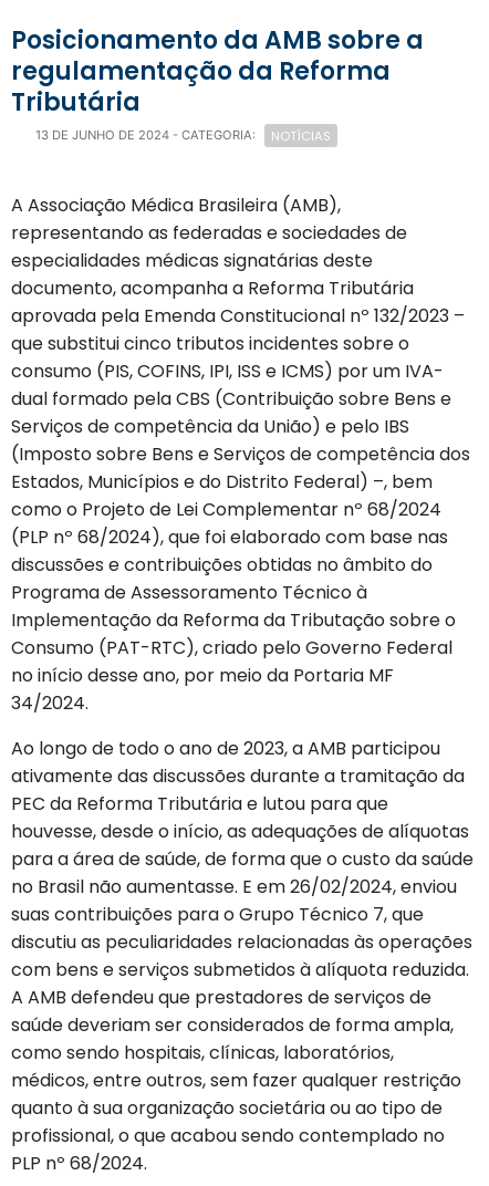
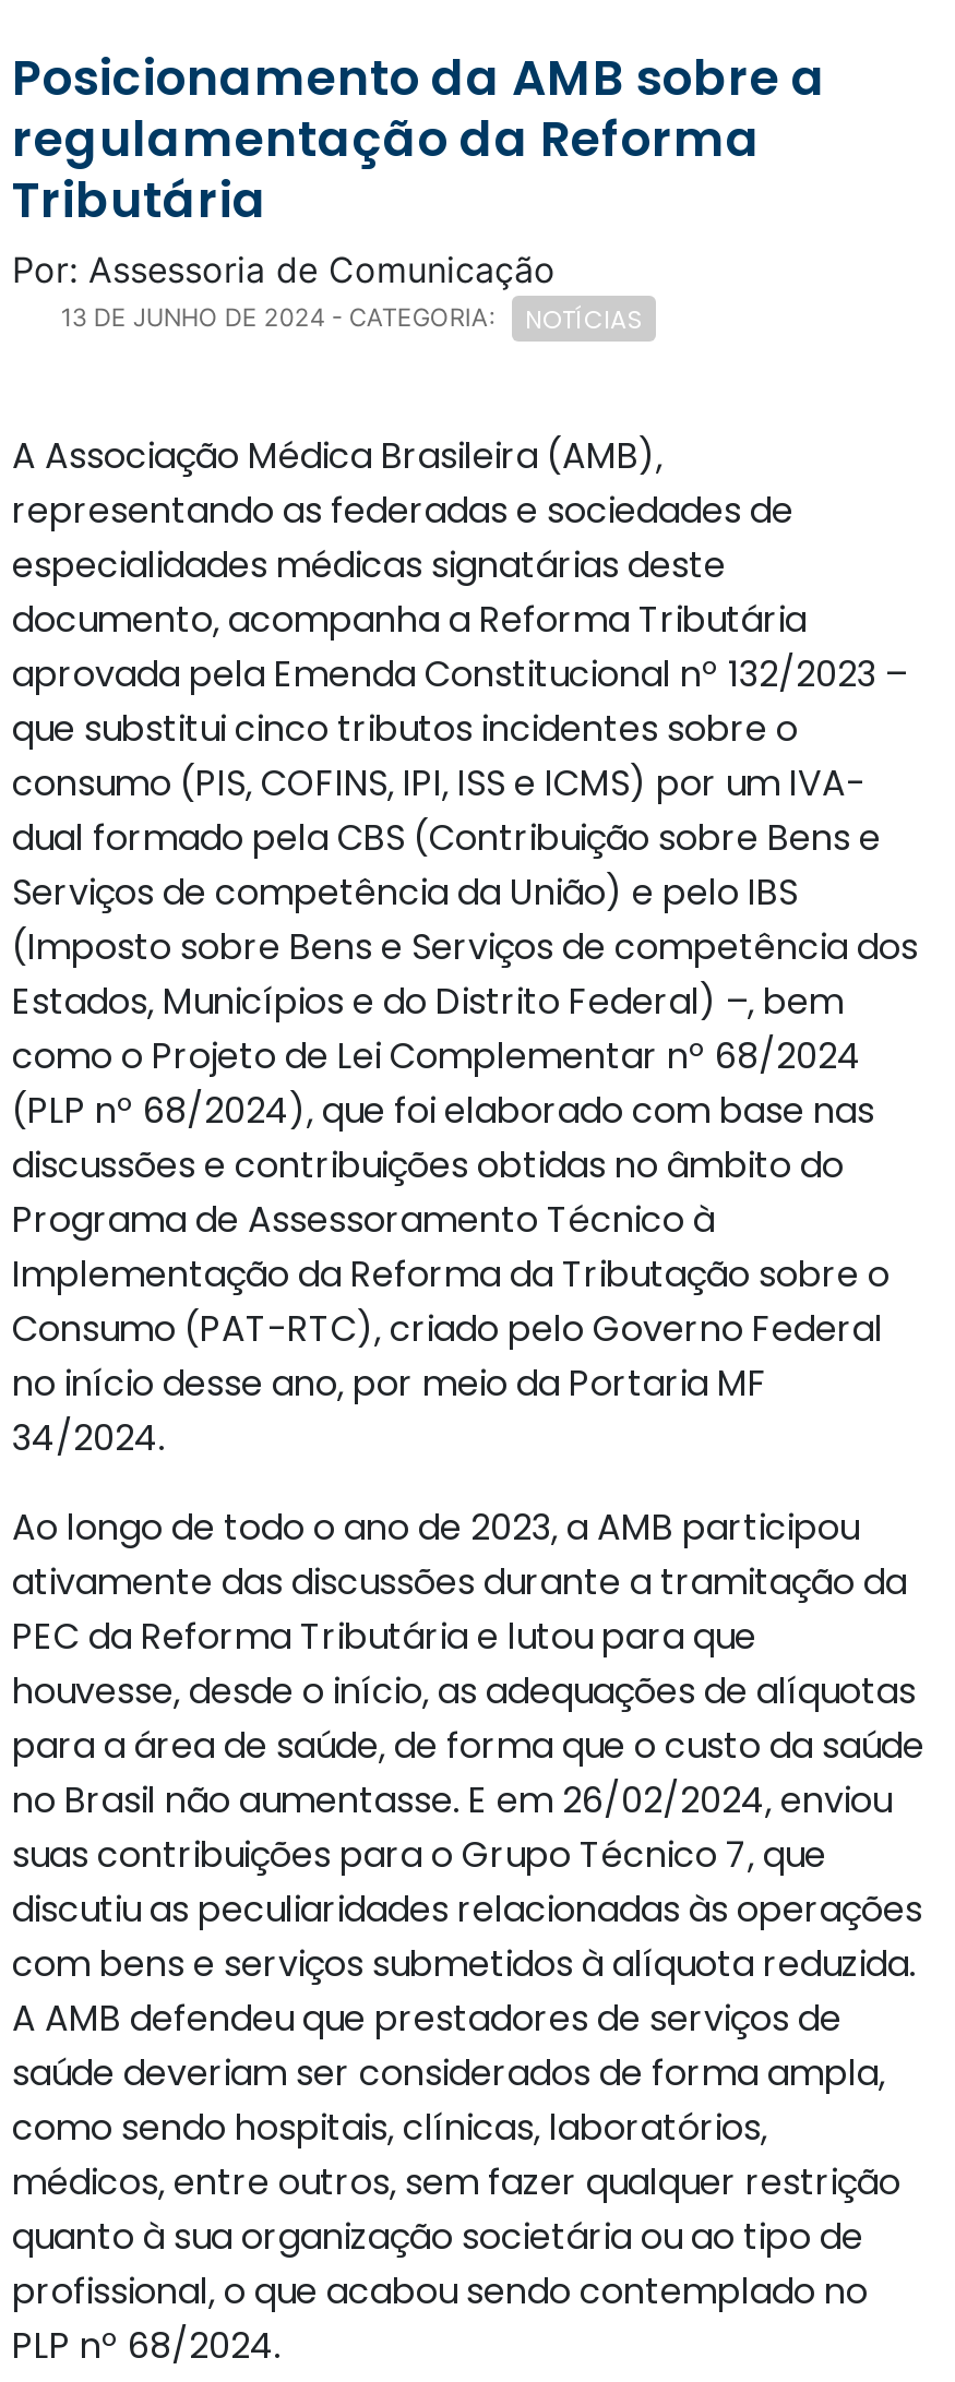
none -> [12,248,556,292] Por: Assessoria de Comunicação

